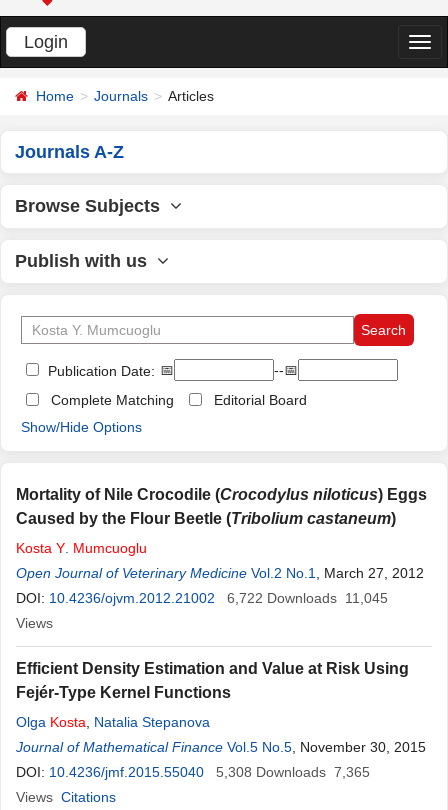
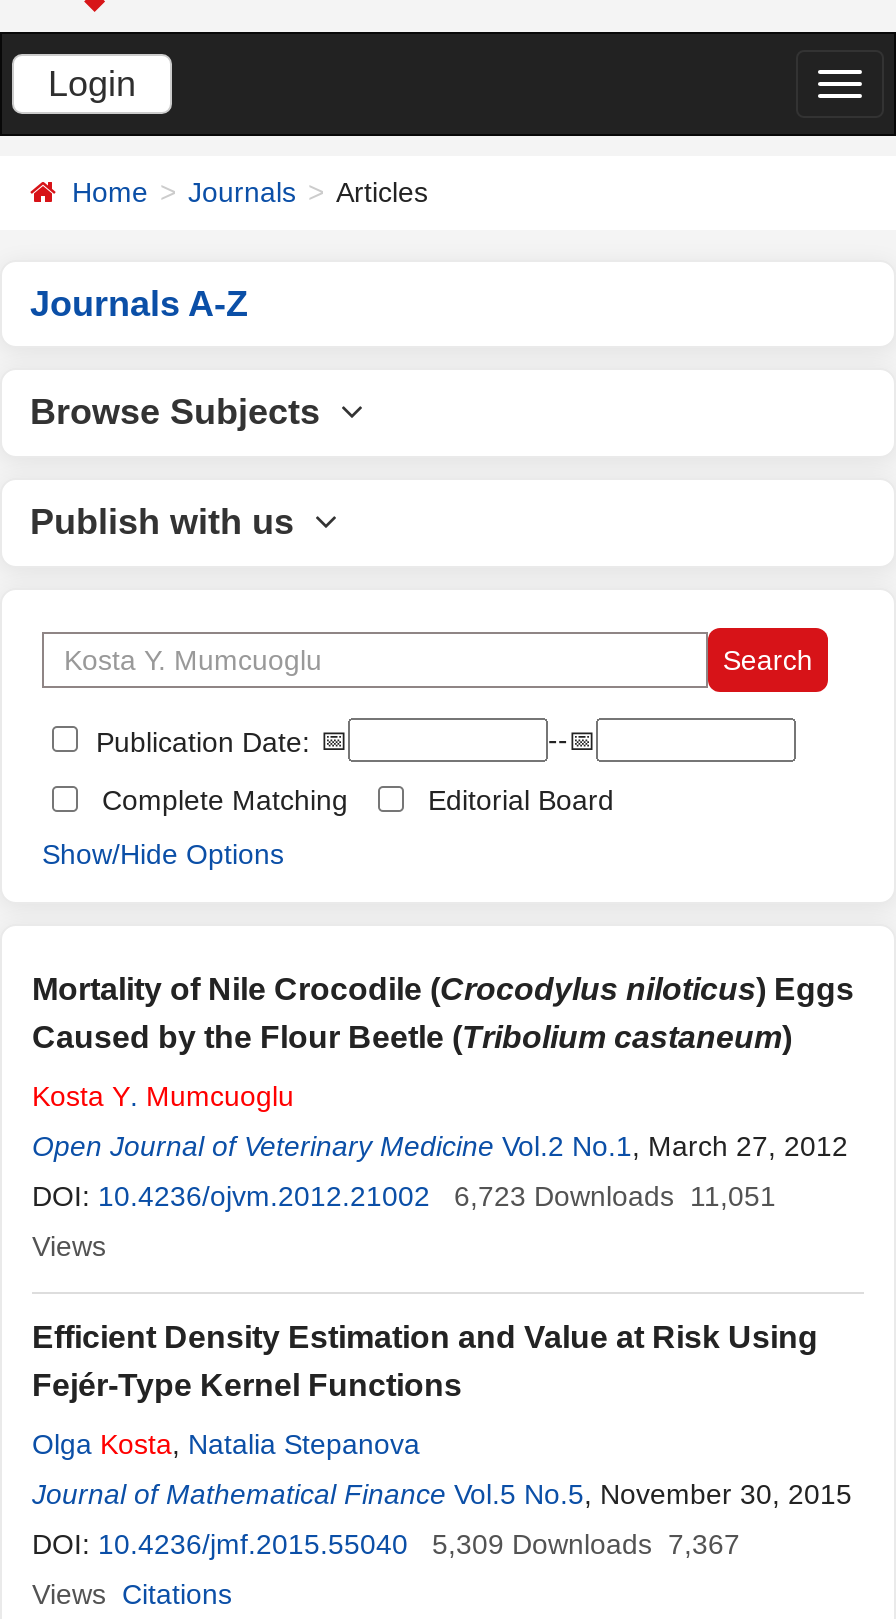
[16,590,388,606] DOI: 10.4236/ojvm.2012.21002 6,722 Downloads 11,045 -> [32,1180,776,1212] DOI: 10.4236/ojvm.2012.21002 6,723 Downloads 11,051
[16,764,370,780] DOI: 10.4236/jmf.2015.55040 5,308 Downloads 7,365 -> [32,1528,740,1560] DOI: 10.4236/jmf.2015.55040 5,309 Downloads 7,367

